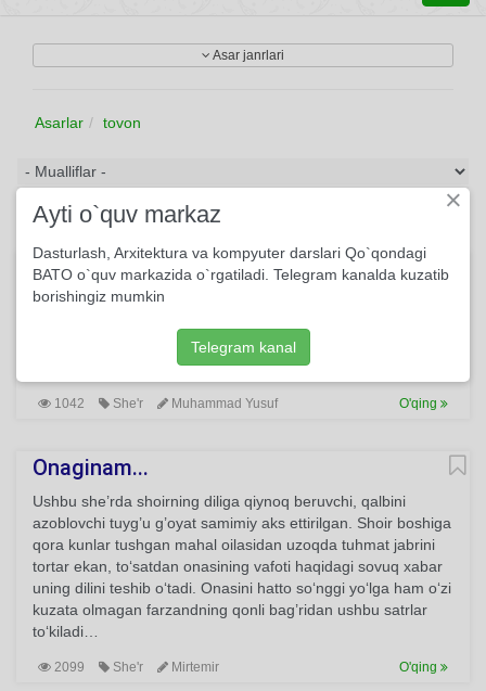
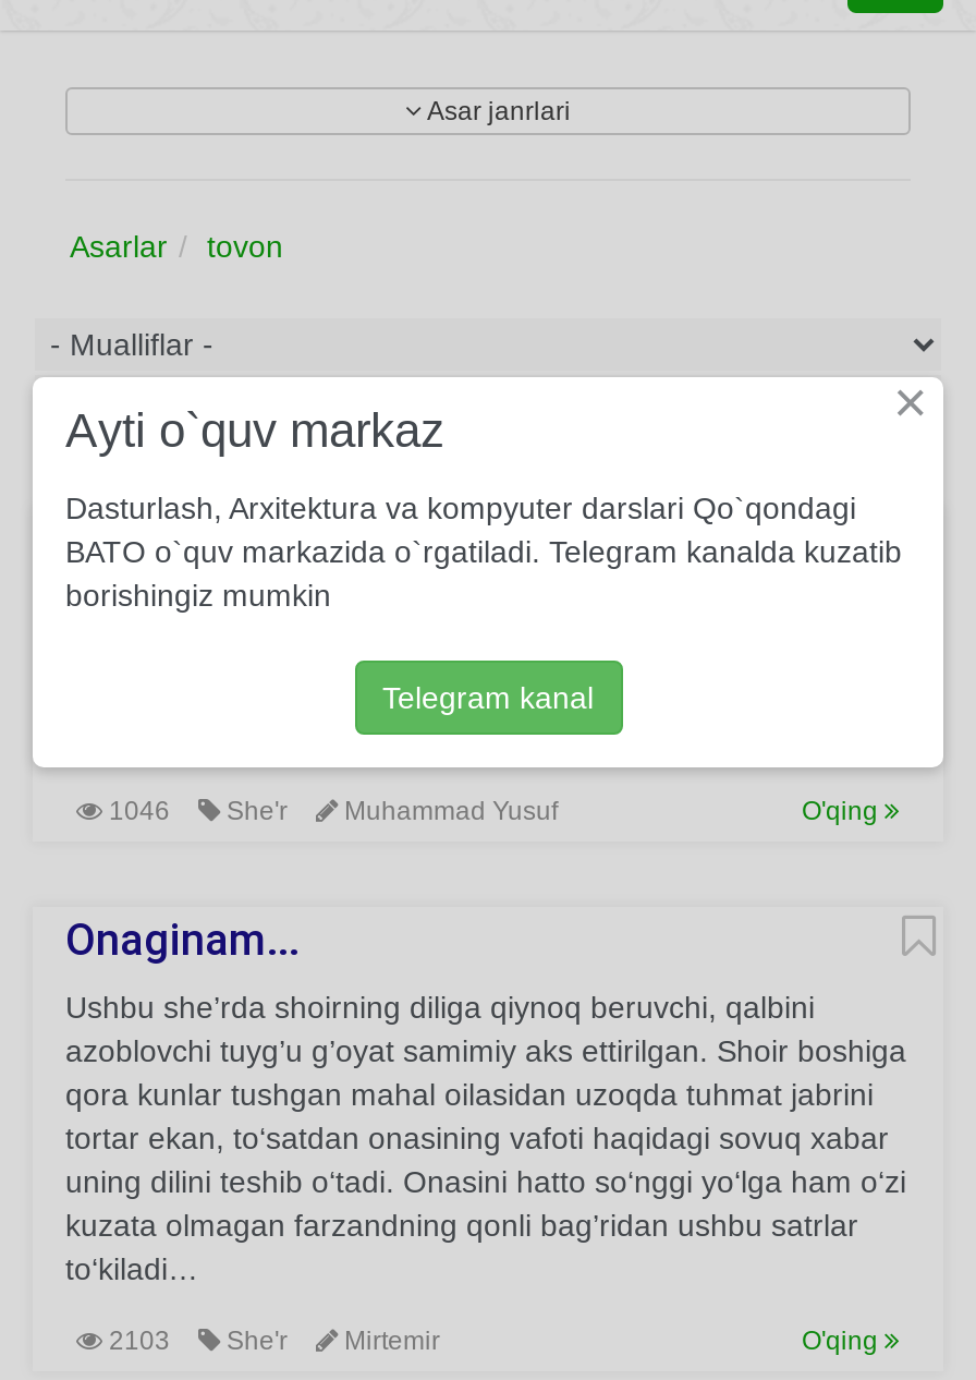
[51,396,278,411] 1042 She'r Muhammad Yusuf -> [102,796,558,826] 1046 She'r Muhammad Yusuf
[51,660,219,675] 2099 She'r Mirtemir -> [102,1325,440,1356] 2103 She'r Mirtemir

